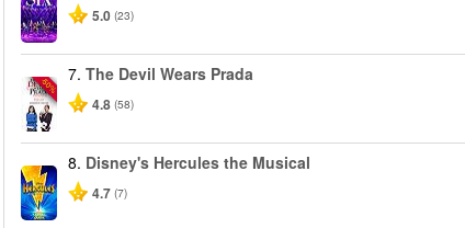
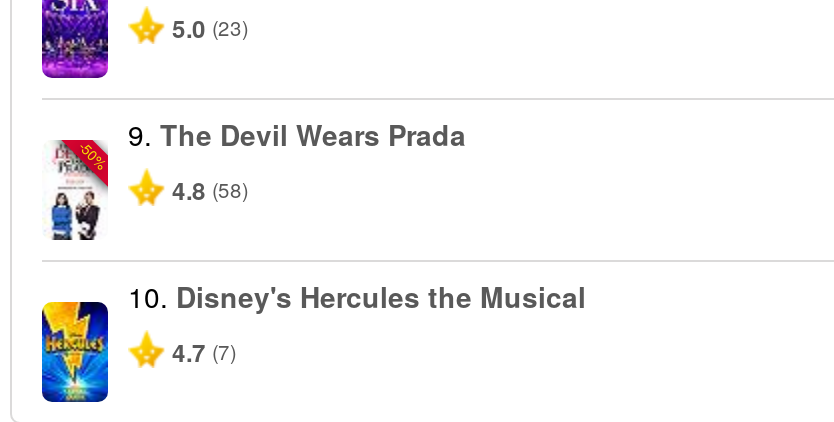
[68,62,253,84] 7. The Devil Wears Prada -> [128,114,466,154] 9. The Devil Wears Prada
[68,151,310,173] 8. Disney's Hercules the Musical -> [128,276,586,316] 10. Disney's Hercules the Musical

